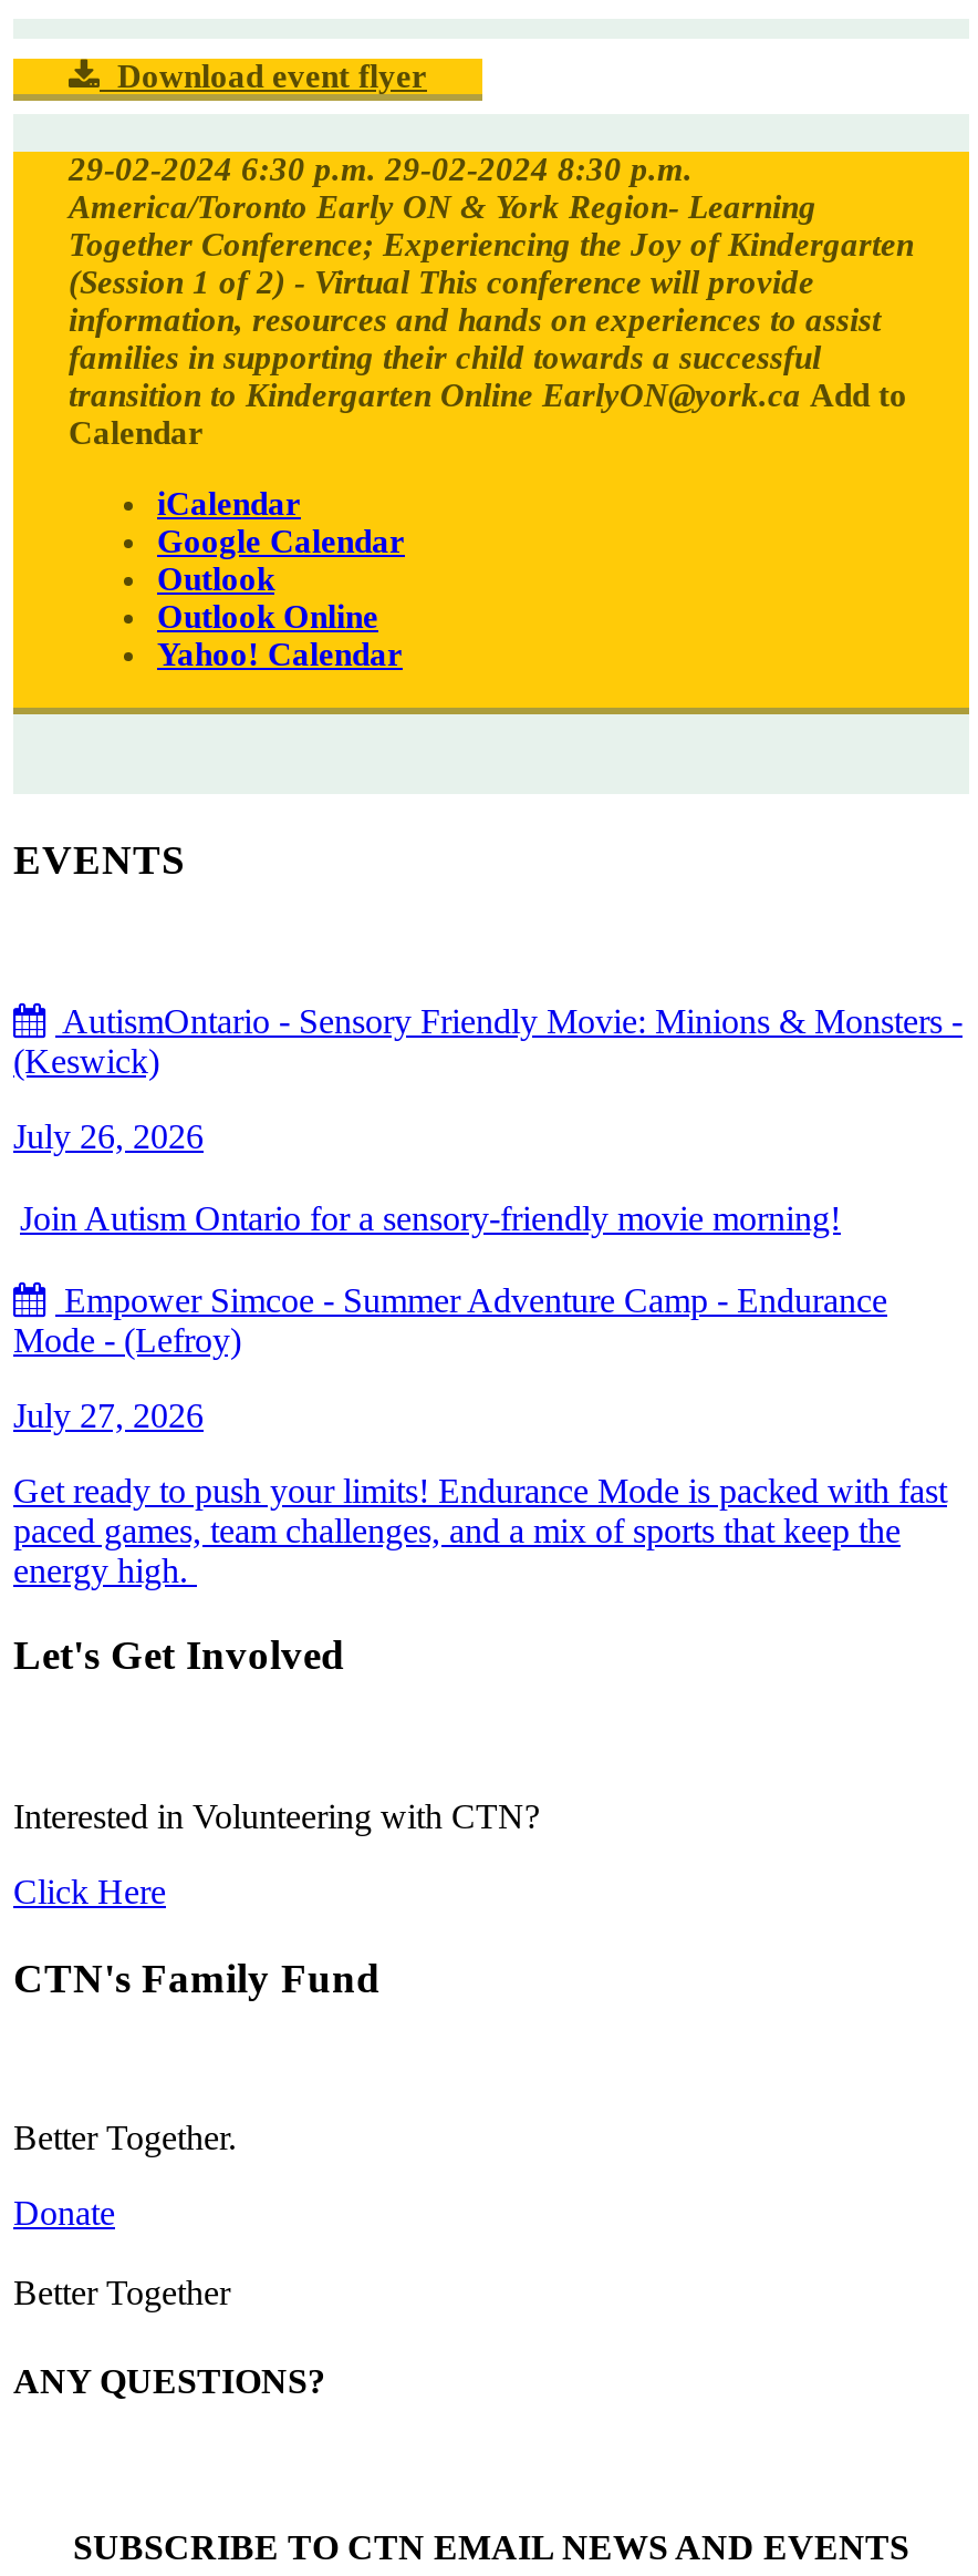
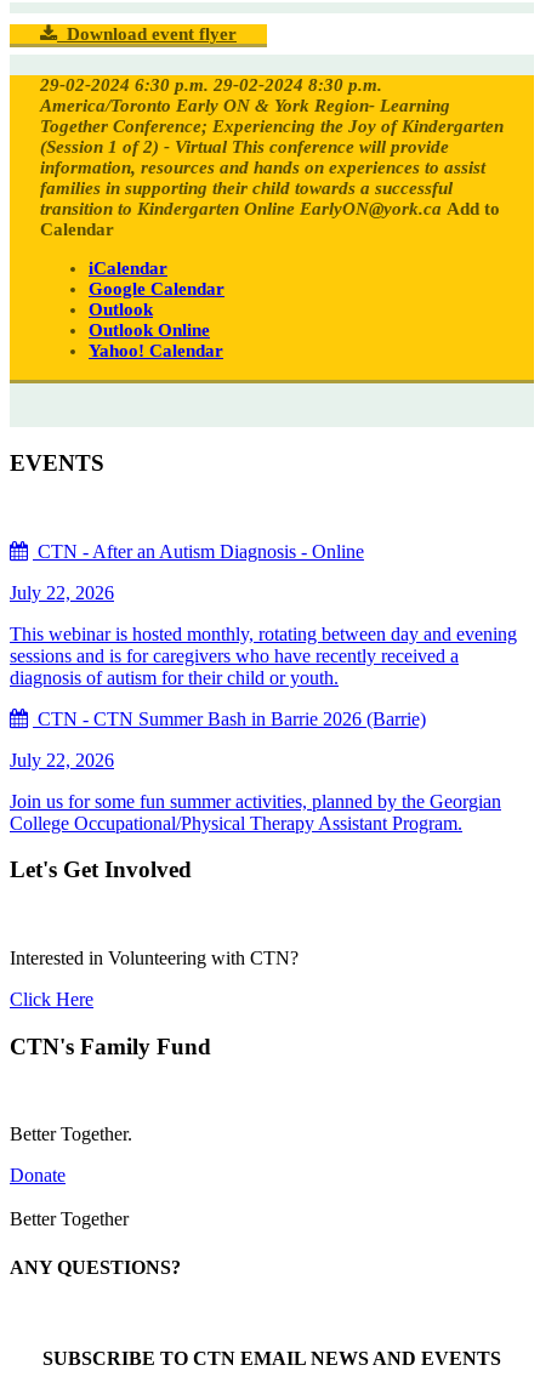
[13,1001,963,1079] AutismOntario - Sensory Friendly Movie: Minions & Monsters - | (Keswick) -> [33,541,364,561] CTN - After an Autism Diagnosis - Online
[13,1116,204,1154] July 26, 2026 -> [10,582,114,602] July 22, 2026
[20,1198,841,1236] Join Autism Ontario for a sensory-friendly movie morning! -> [10,623,517,687] This webinar is hosted monthly, rotating between day and evening | sessions and is for caregivers who have recently received a | diagnosis of autism for their child or youth.
[13,1280,887,1358] Empower Simcoe - Summer Adventure Camp - Endurance | Mode - (Lefroy) -> [33,708,426,729] CTN - CTN Summer Bash in Barrie 2026 (Barrie)
[13,1395,204,1433] July 27, 2026 -> [10,749,114,770] July 22, 2026
[13,1471,947,1588] Get ready to push your limits! Endurance Mode is packed with fast | paced games, team challenges, and a mix of sports that keep the | energy high. -> [10,790,501,833] Join us for some fun summer activities, planned by the Georgian | College Occupational/Physical Therapy Assistant Program.

